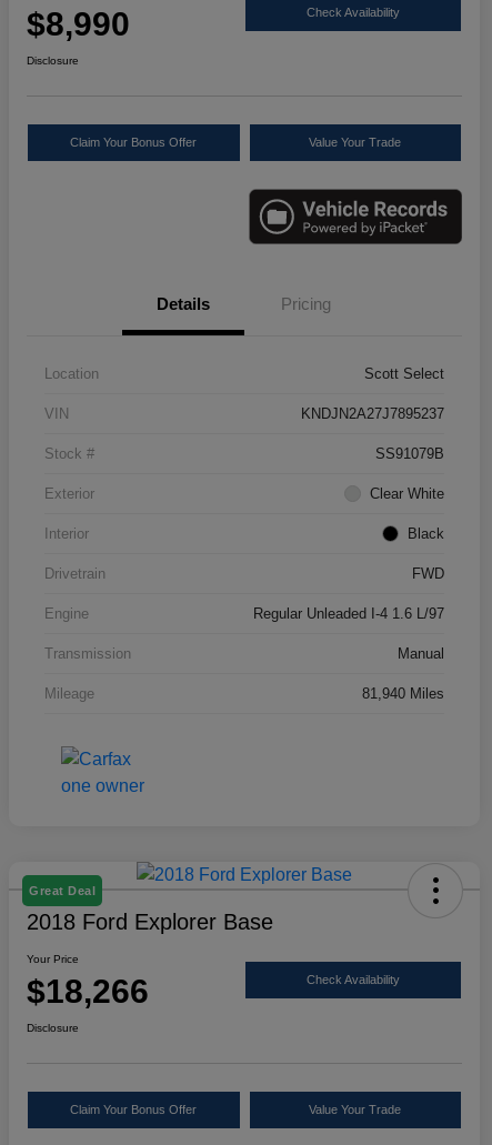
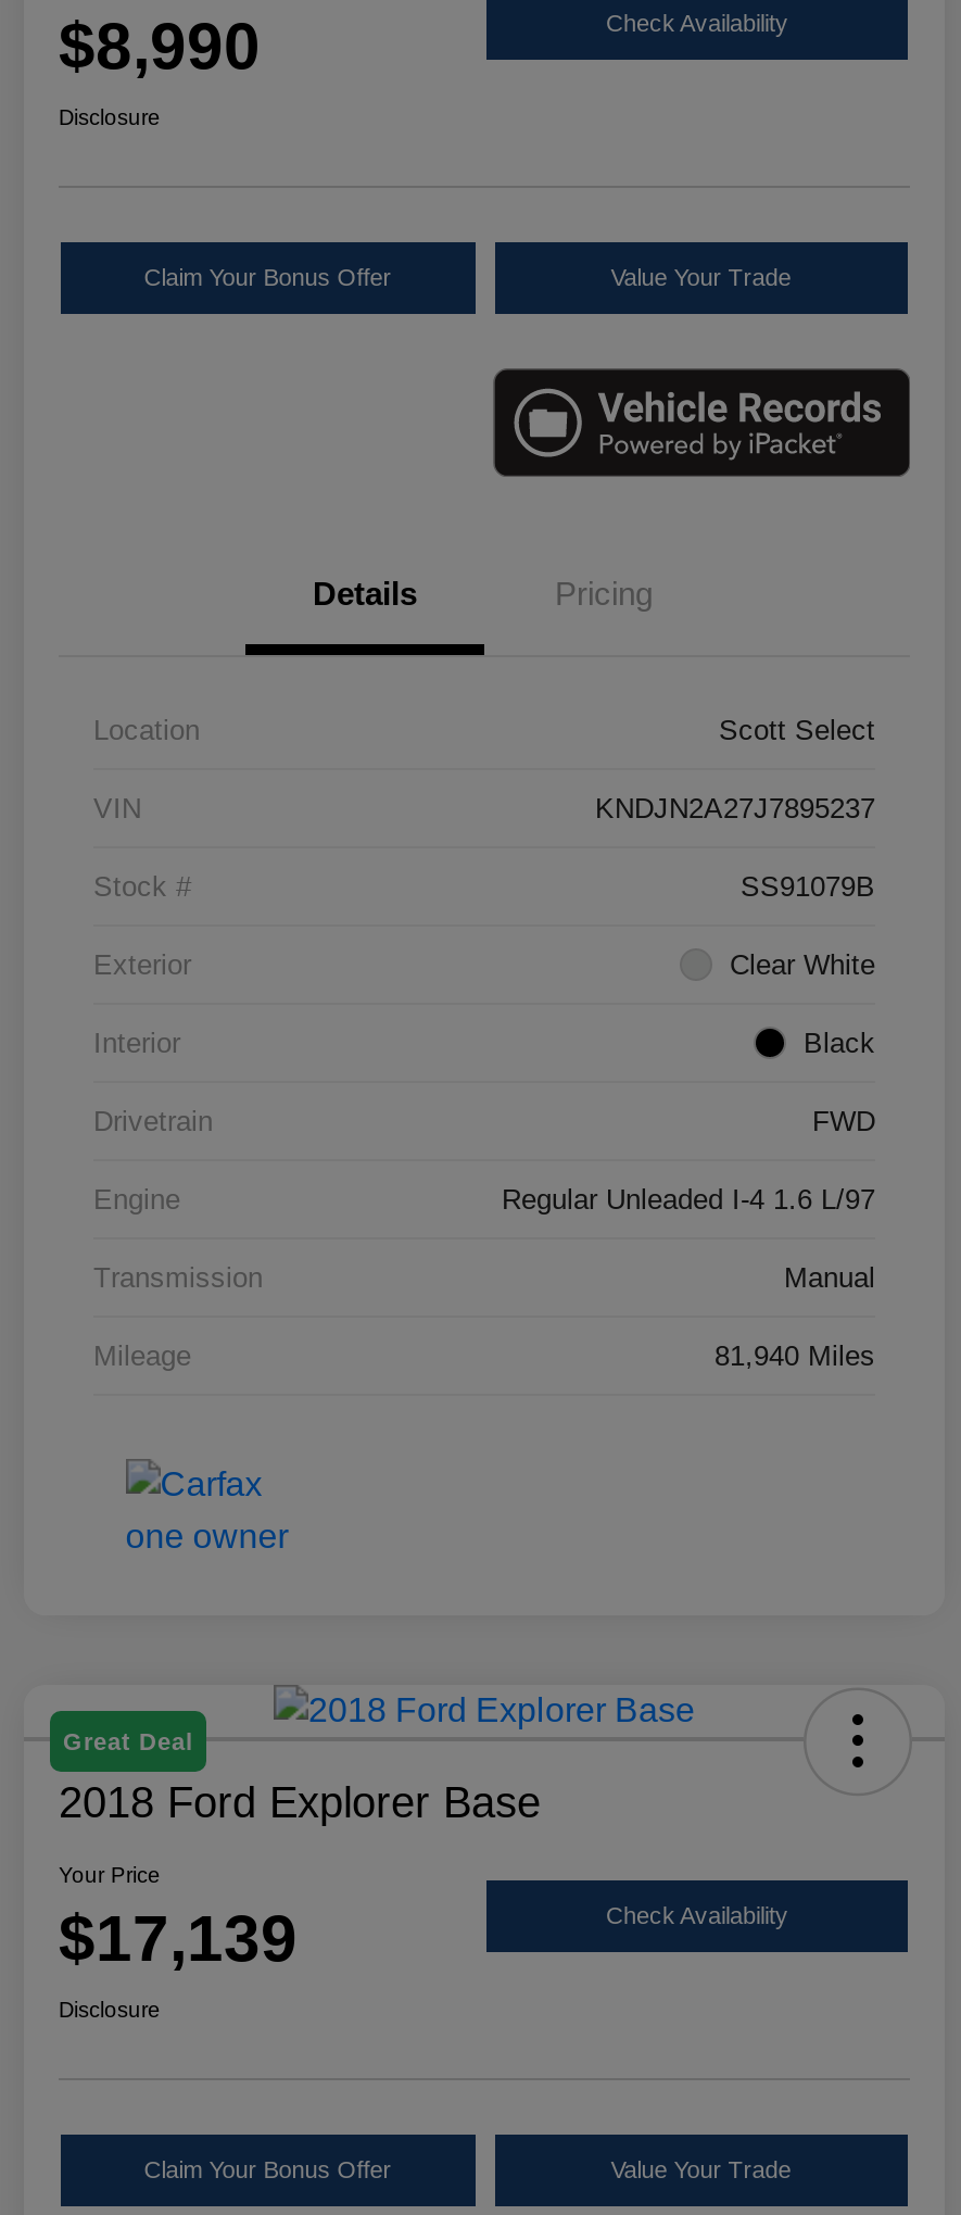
[27,972,149,1009] $18,266 -> [59,1901,298,1973] $17,139

